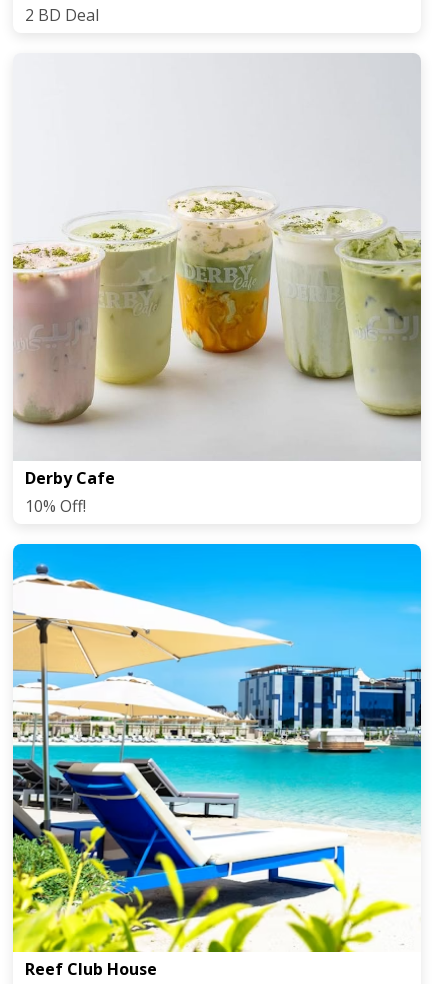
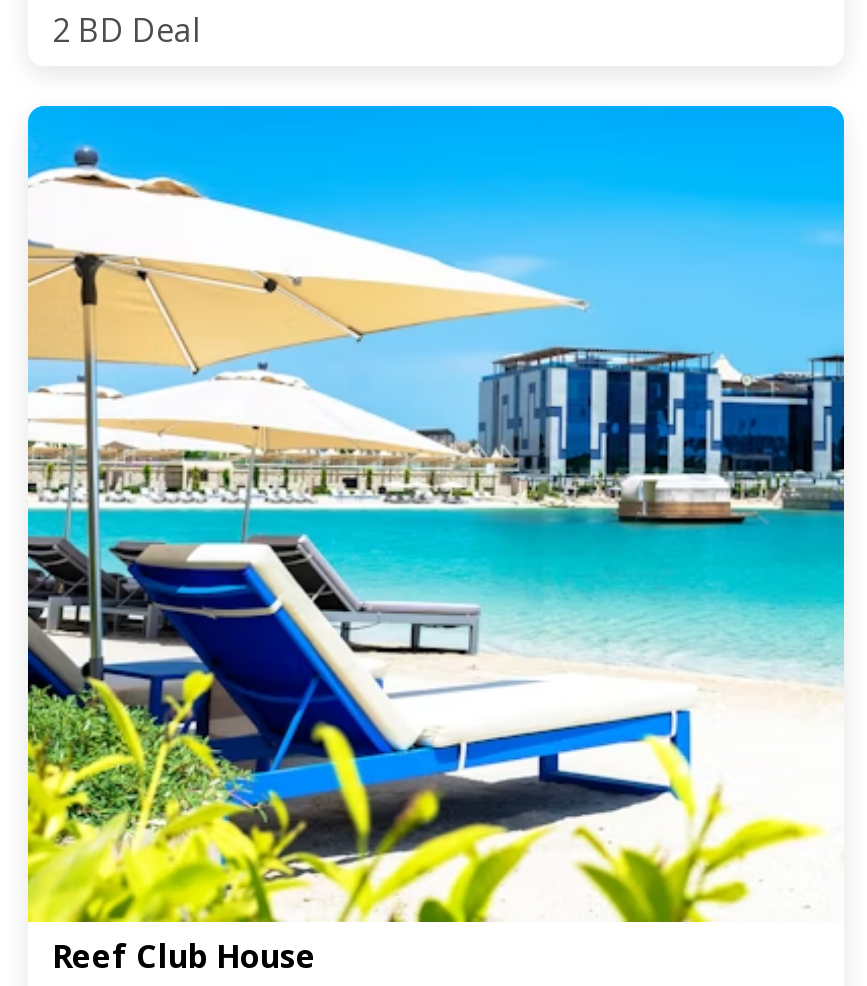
[12,53,422,517] [image] | Derby Cafe | 10% Off! -> none

